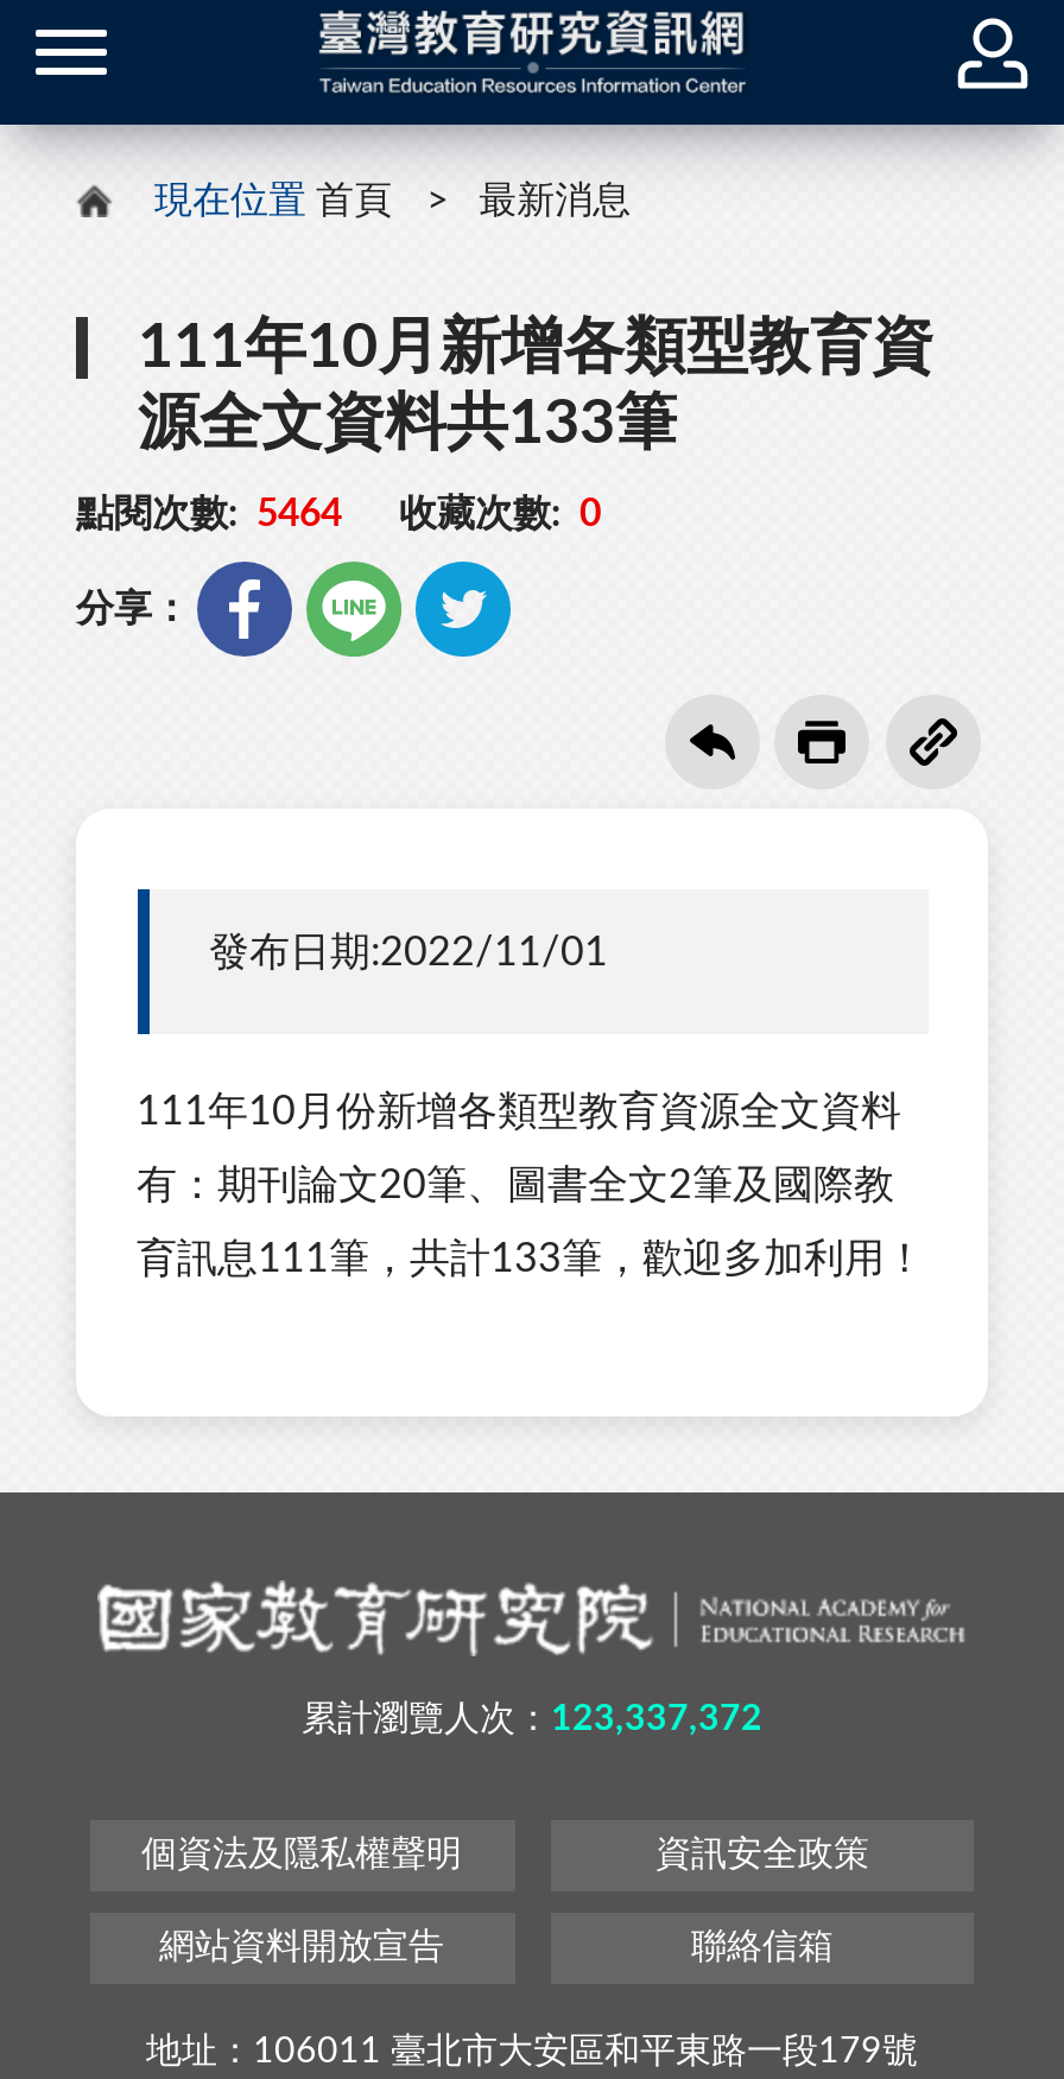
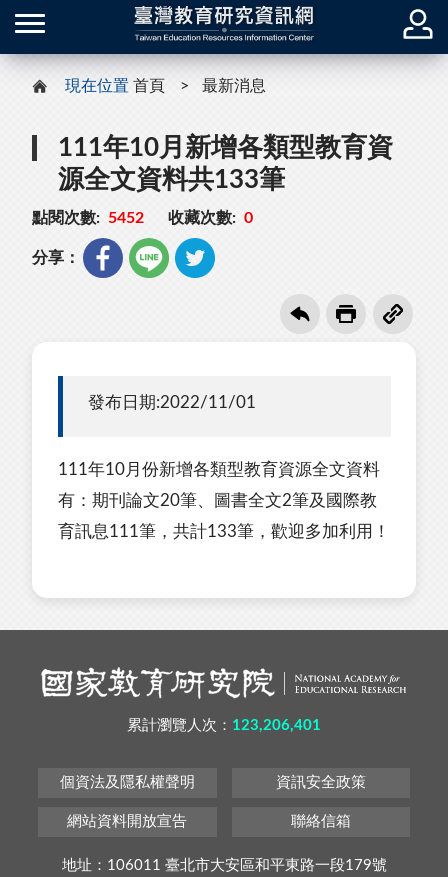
[76,495,601,533] 點閱次數: 5464 收藏次數: 0 -> [32,210,253,226] 點閱次數: 5452 收藏次數: 0
[302,1702,762,1738] 累計瀏覽人次：123,337,372 -> [127,718,321,733] 累計瀏覽人次：123,206,401

